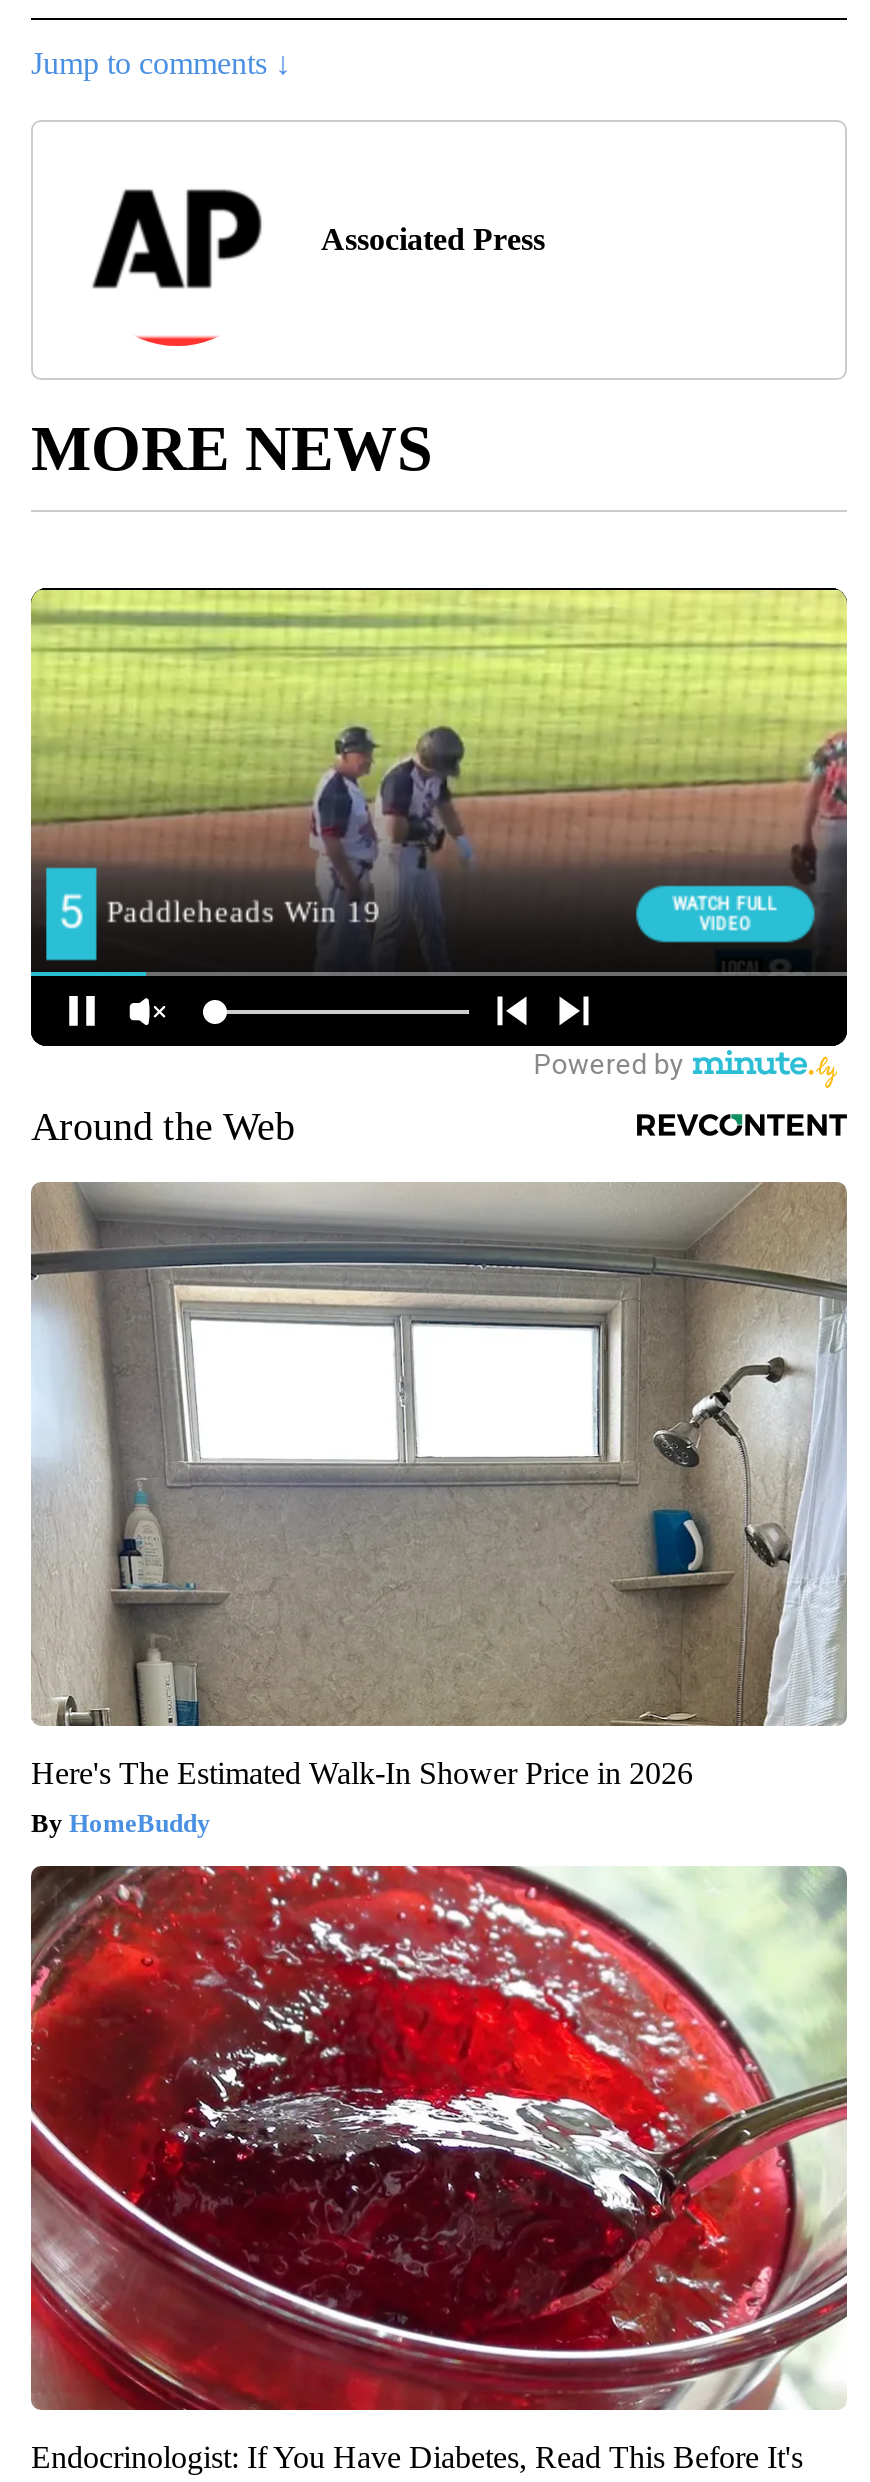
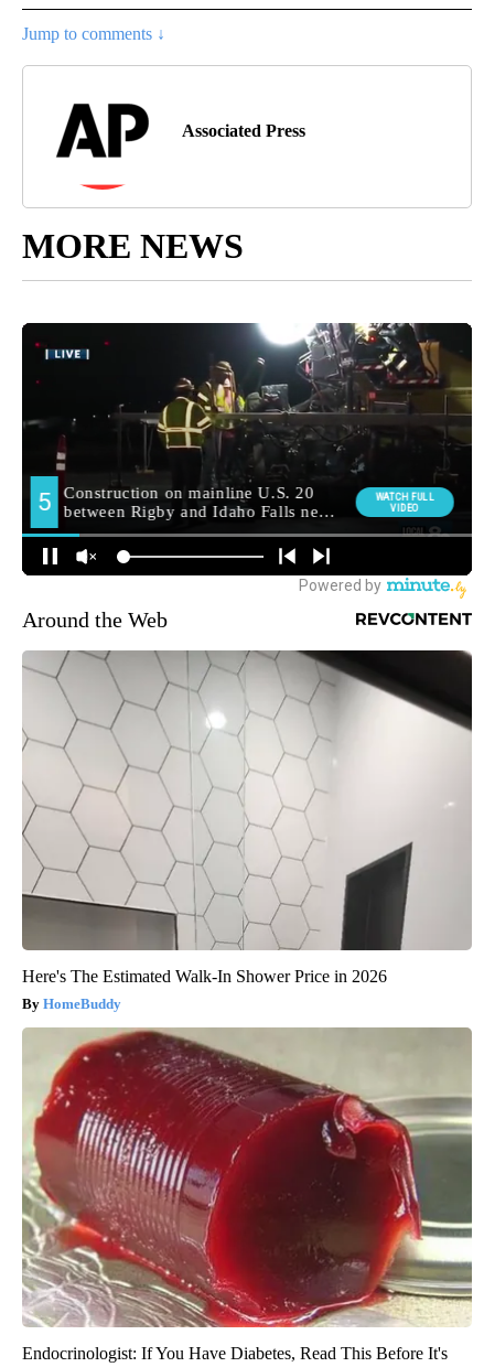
[29,586,849,956] [image] -> [21,322,473,525] [image]
[31,1180,849,1728] [image] -> [22,649,473,951] [image]
[29,1864,849,2412] [image] -> [22,1027,473,1328] [image]

